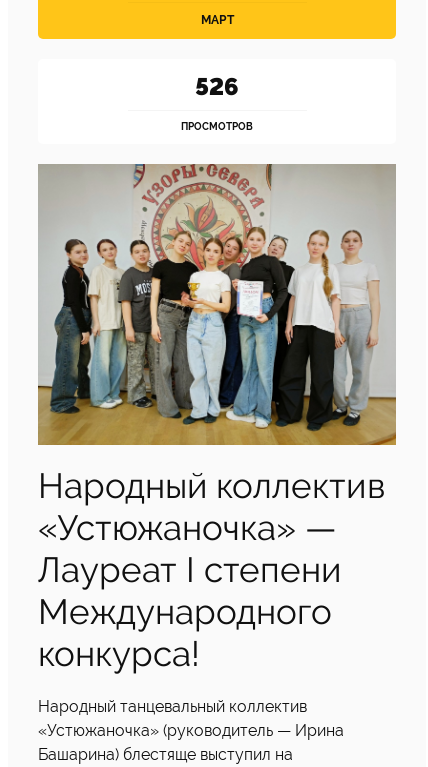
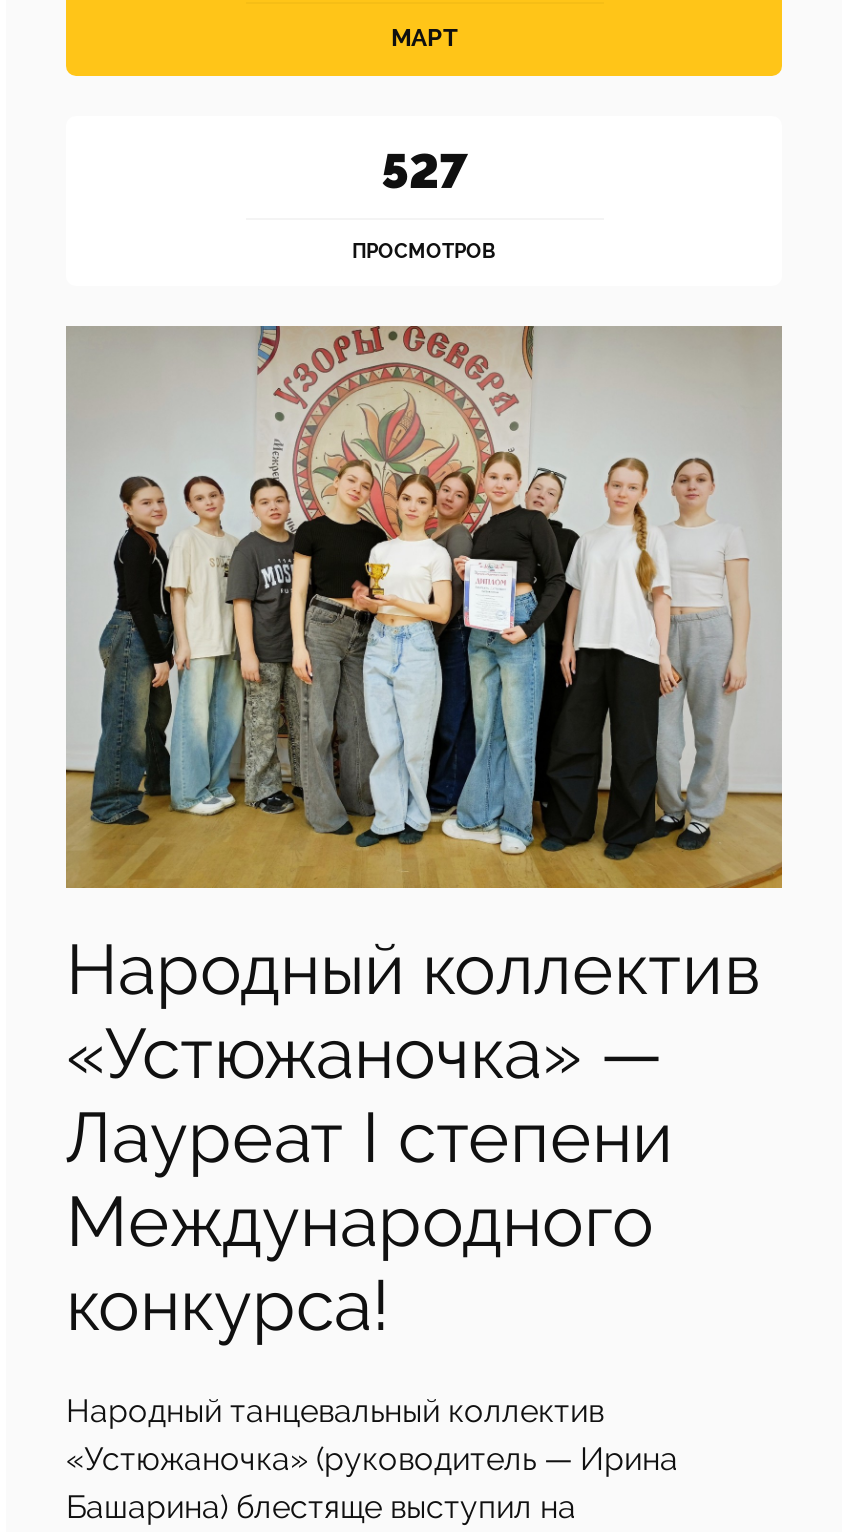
[195,72,239,101] 526 -> [381,142,467,200] 527

